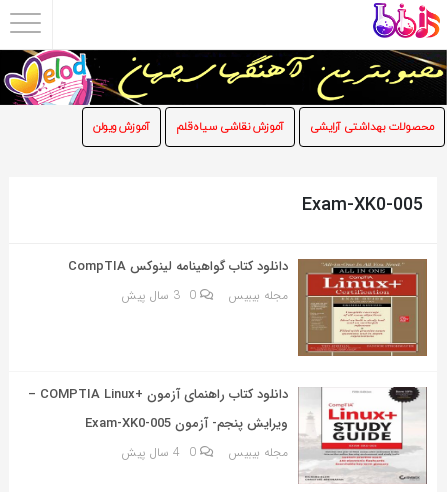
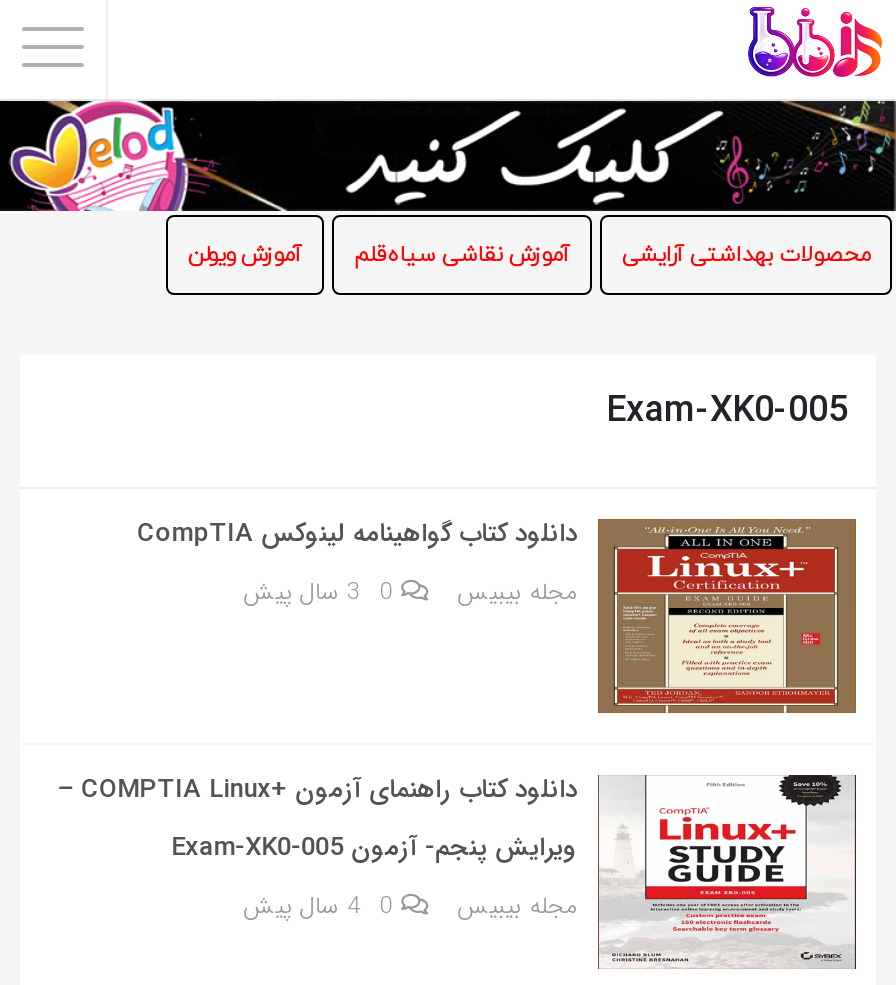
[117,51,444,102] [image] -> [238,101,890,205] [image]

